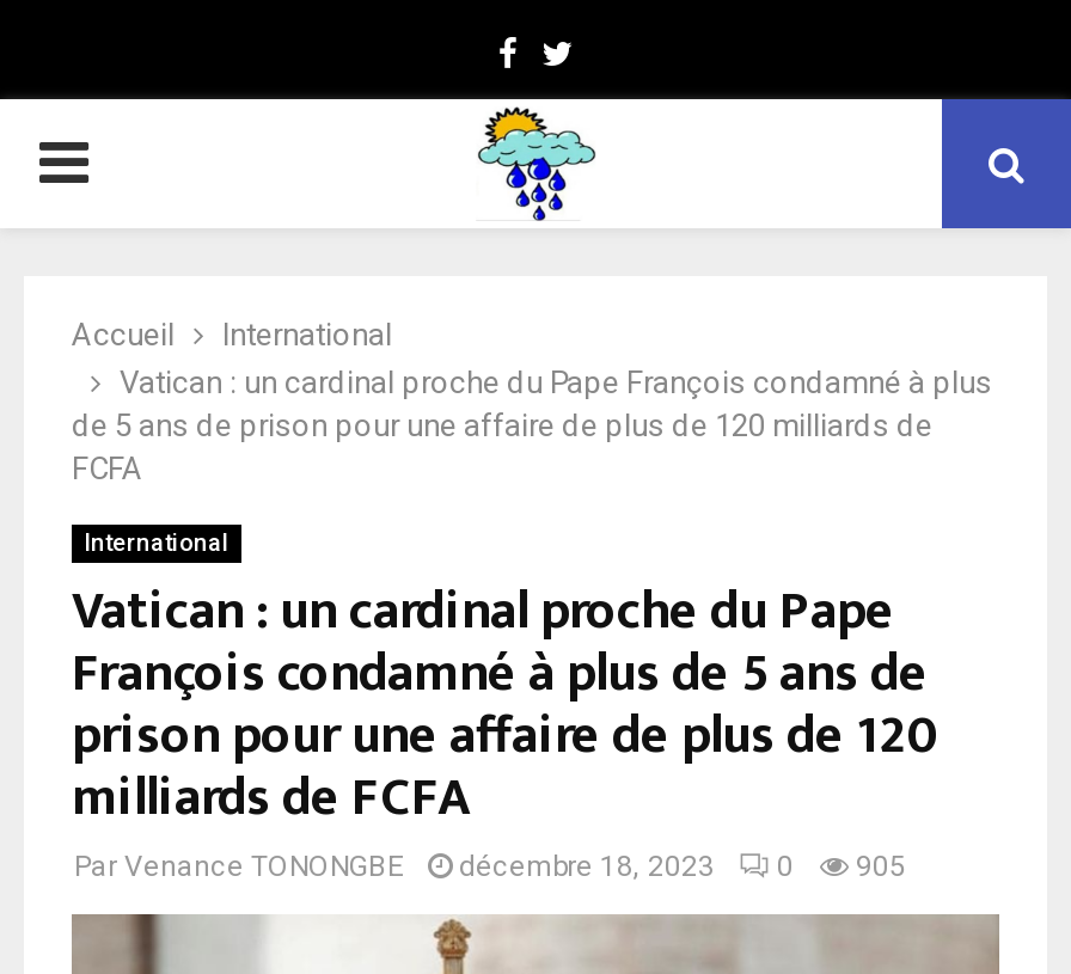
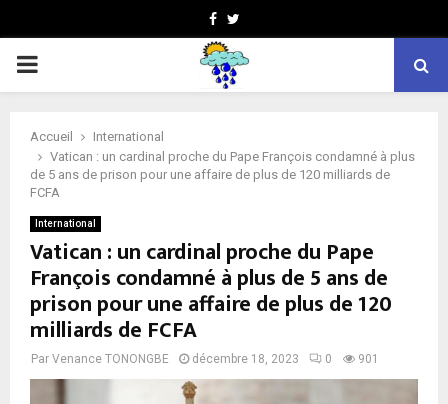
[74,850,906,883] Par Venance TONONGBE décembre 18, 2023 0 905 -> [31,352,379,366] Par Venance TONONGBE décembre 18, 2023 0 901

